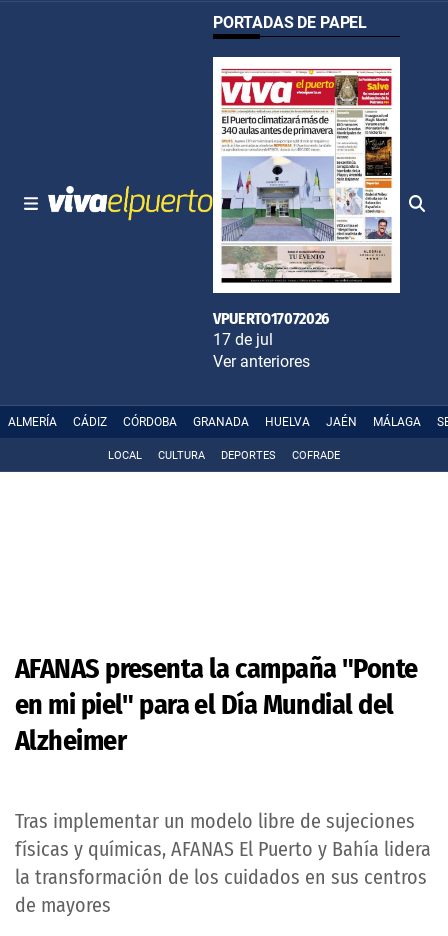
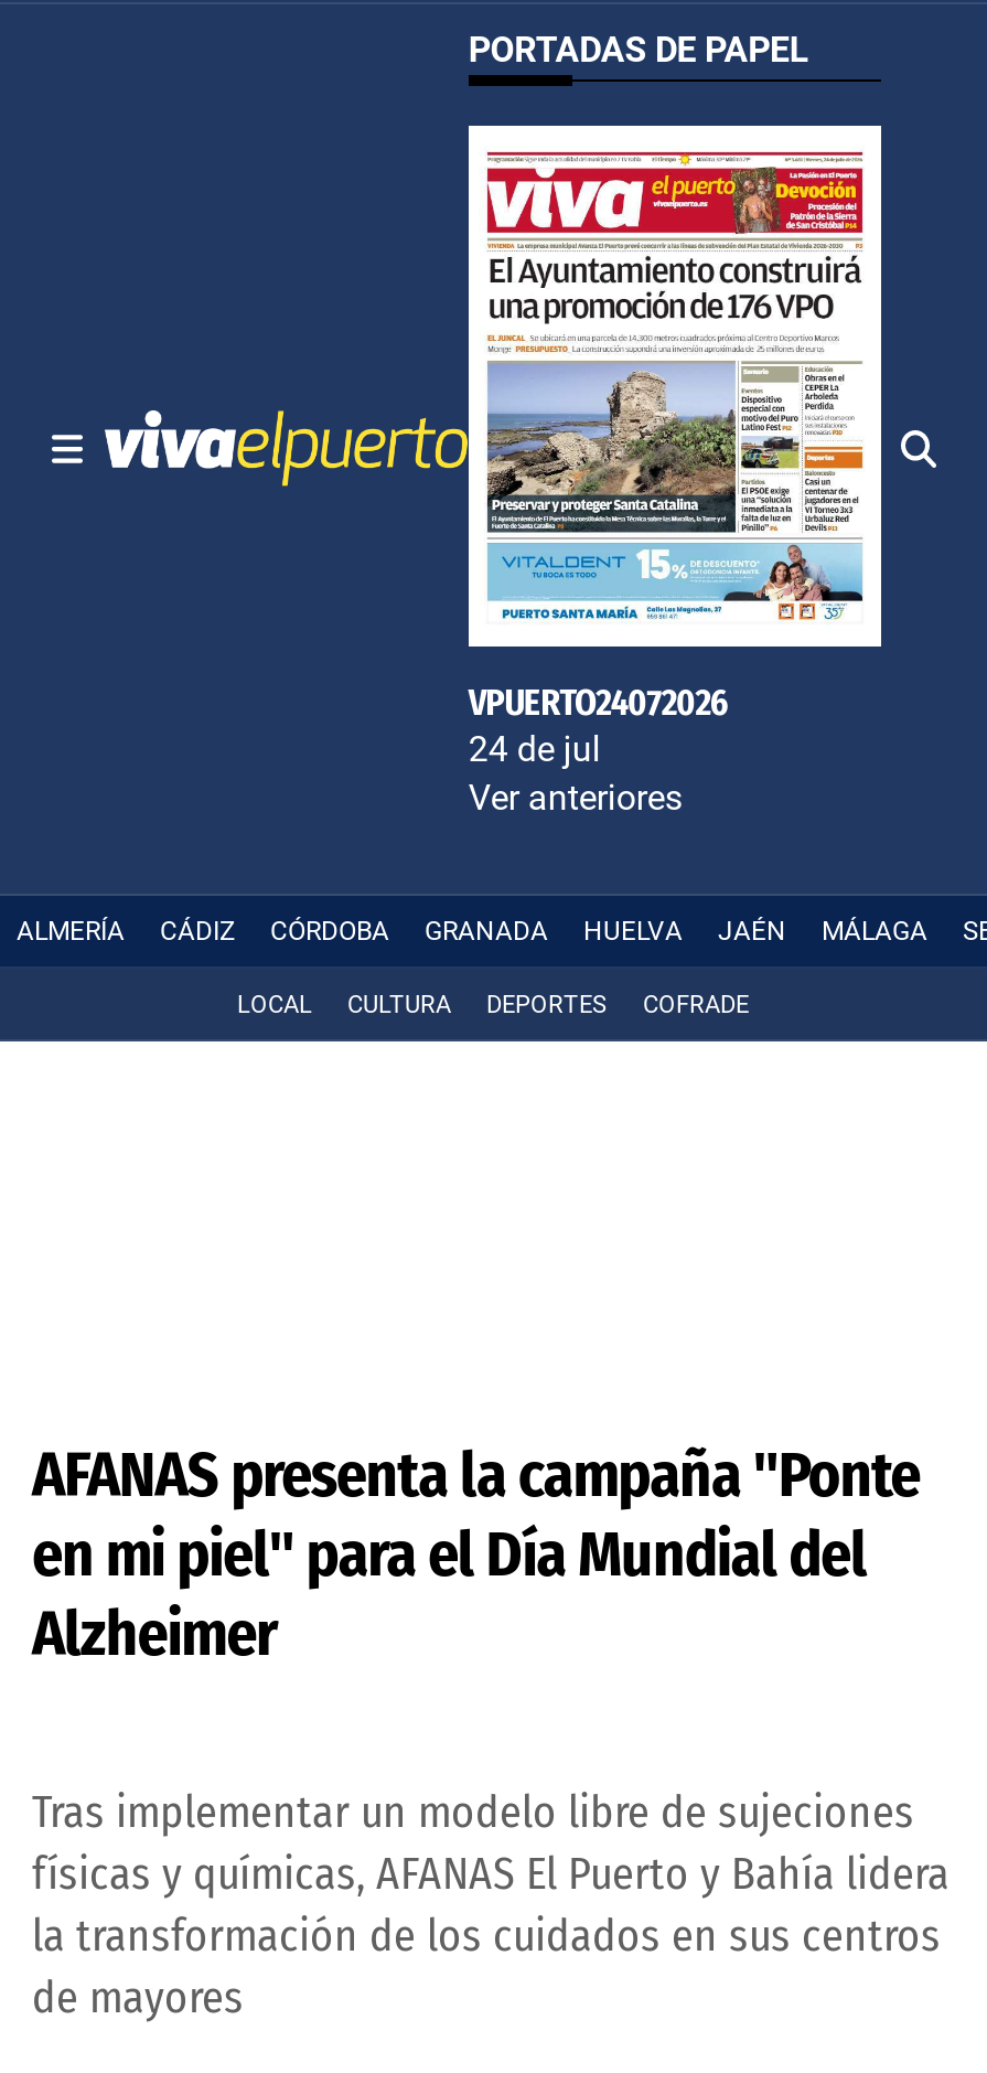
[213,75,393,349] [image] | VPUERTO17072026 | 17 de jul -> [468,168,866,770] [image] | VPUERTO24072026 | 24 de jul

